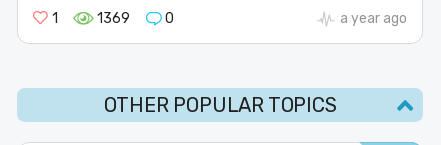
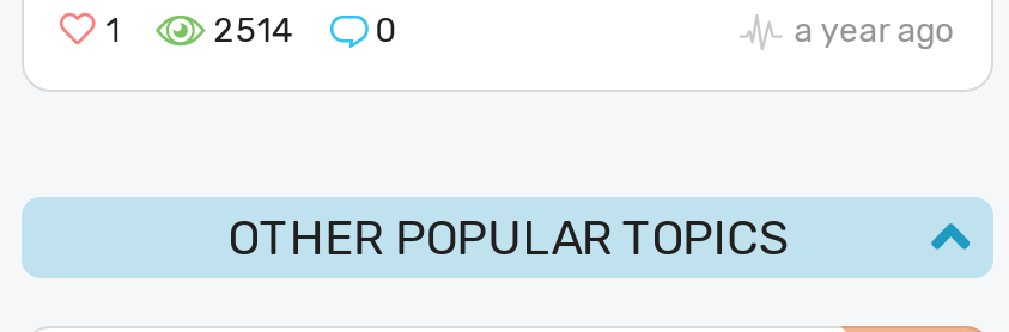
[97,10,130,27] 1369 -> [214,11,293,51] 2514

